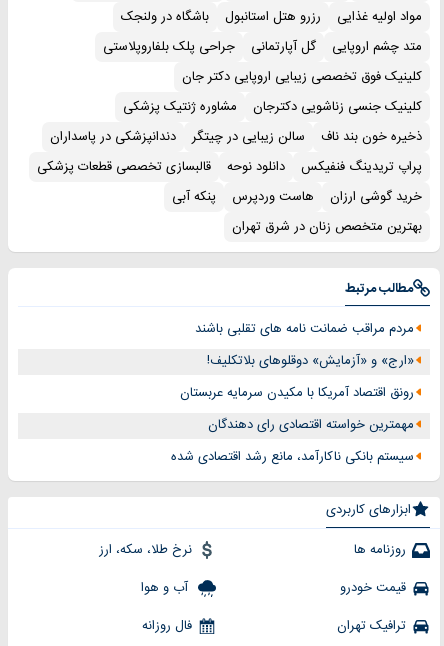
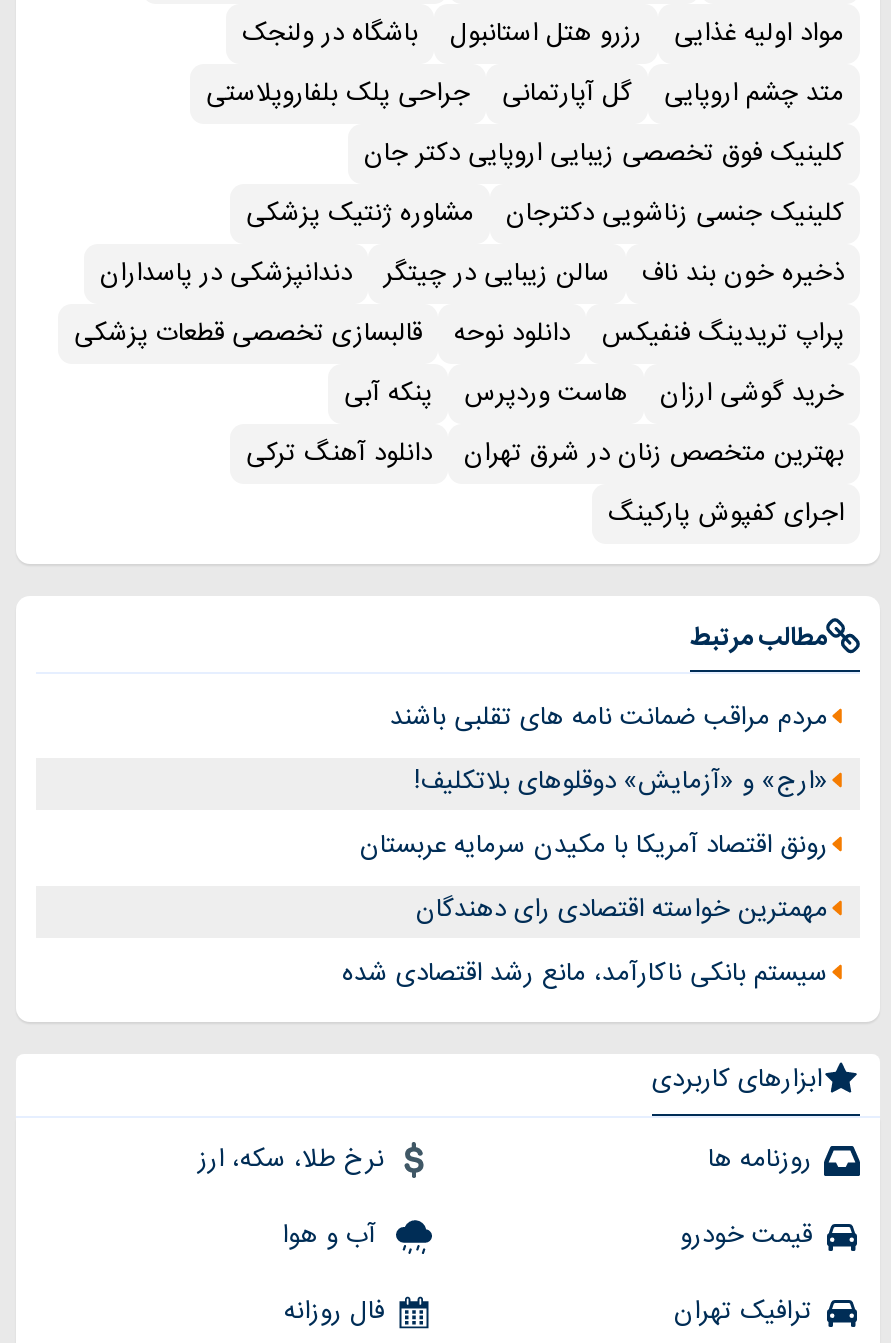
none -> [246,431,844,535] دانلود آهنگ ترکی | اجرای کفپوش پارکینگ

